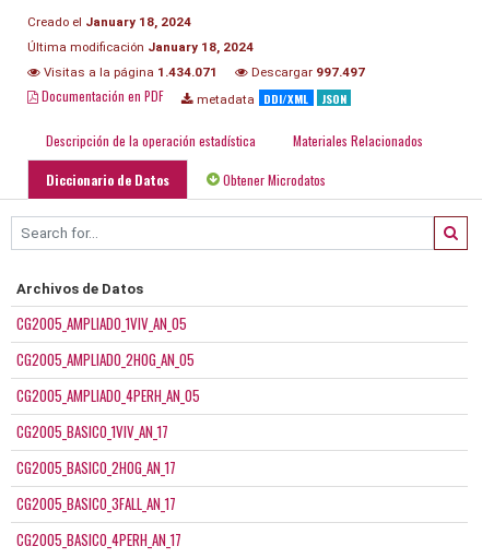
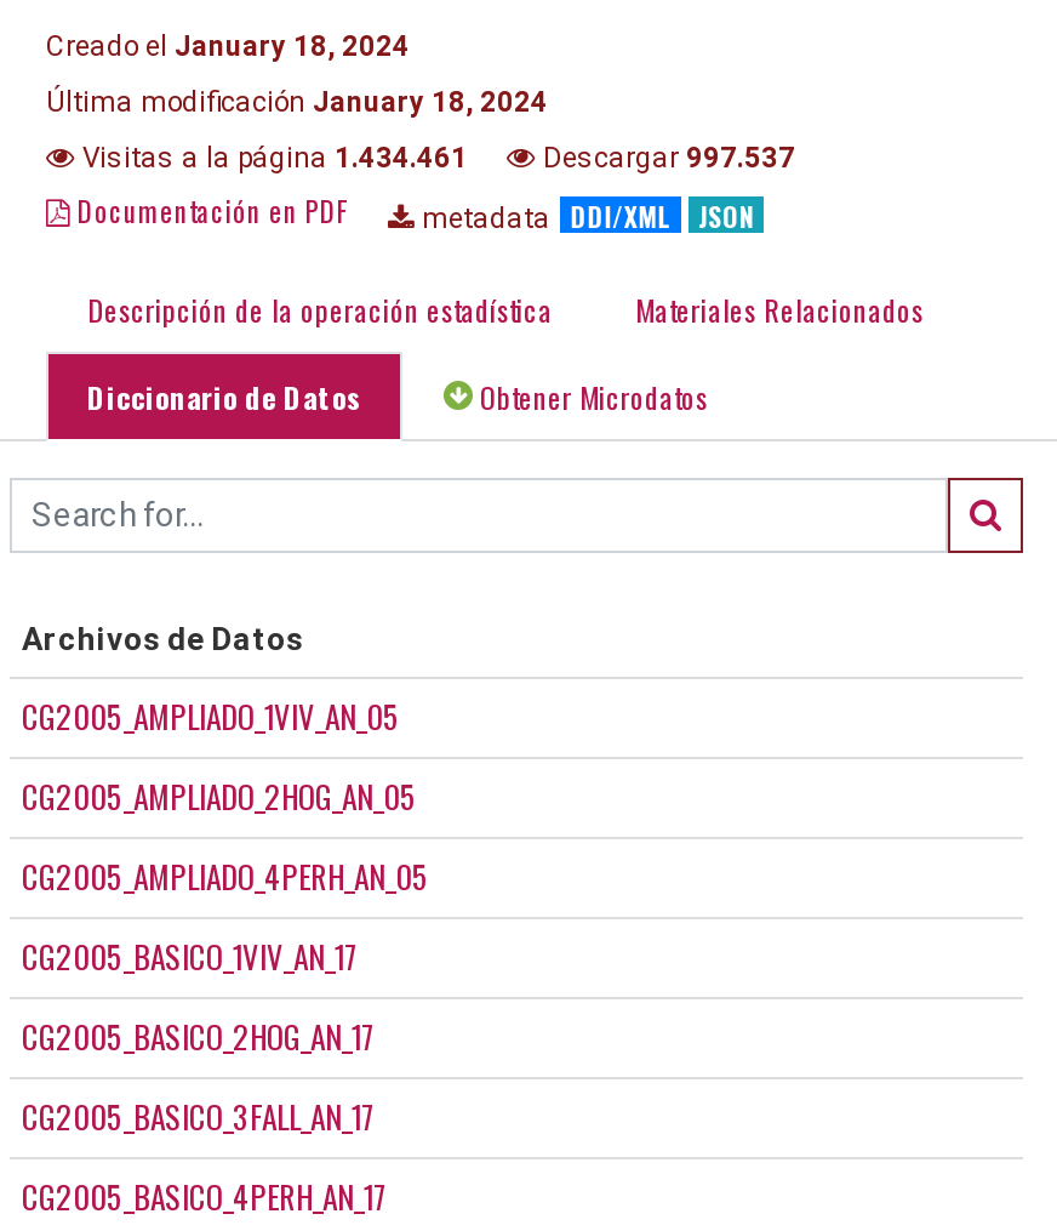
[40,64,218,79] Visitas a la página 1.434.071 -> [75,140,468,174] Visitas a la página 1.434.461
[248,64,365,79] Descargar 997.497 -> [536,140,795,174] Descargar 997.537

